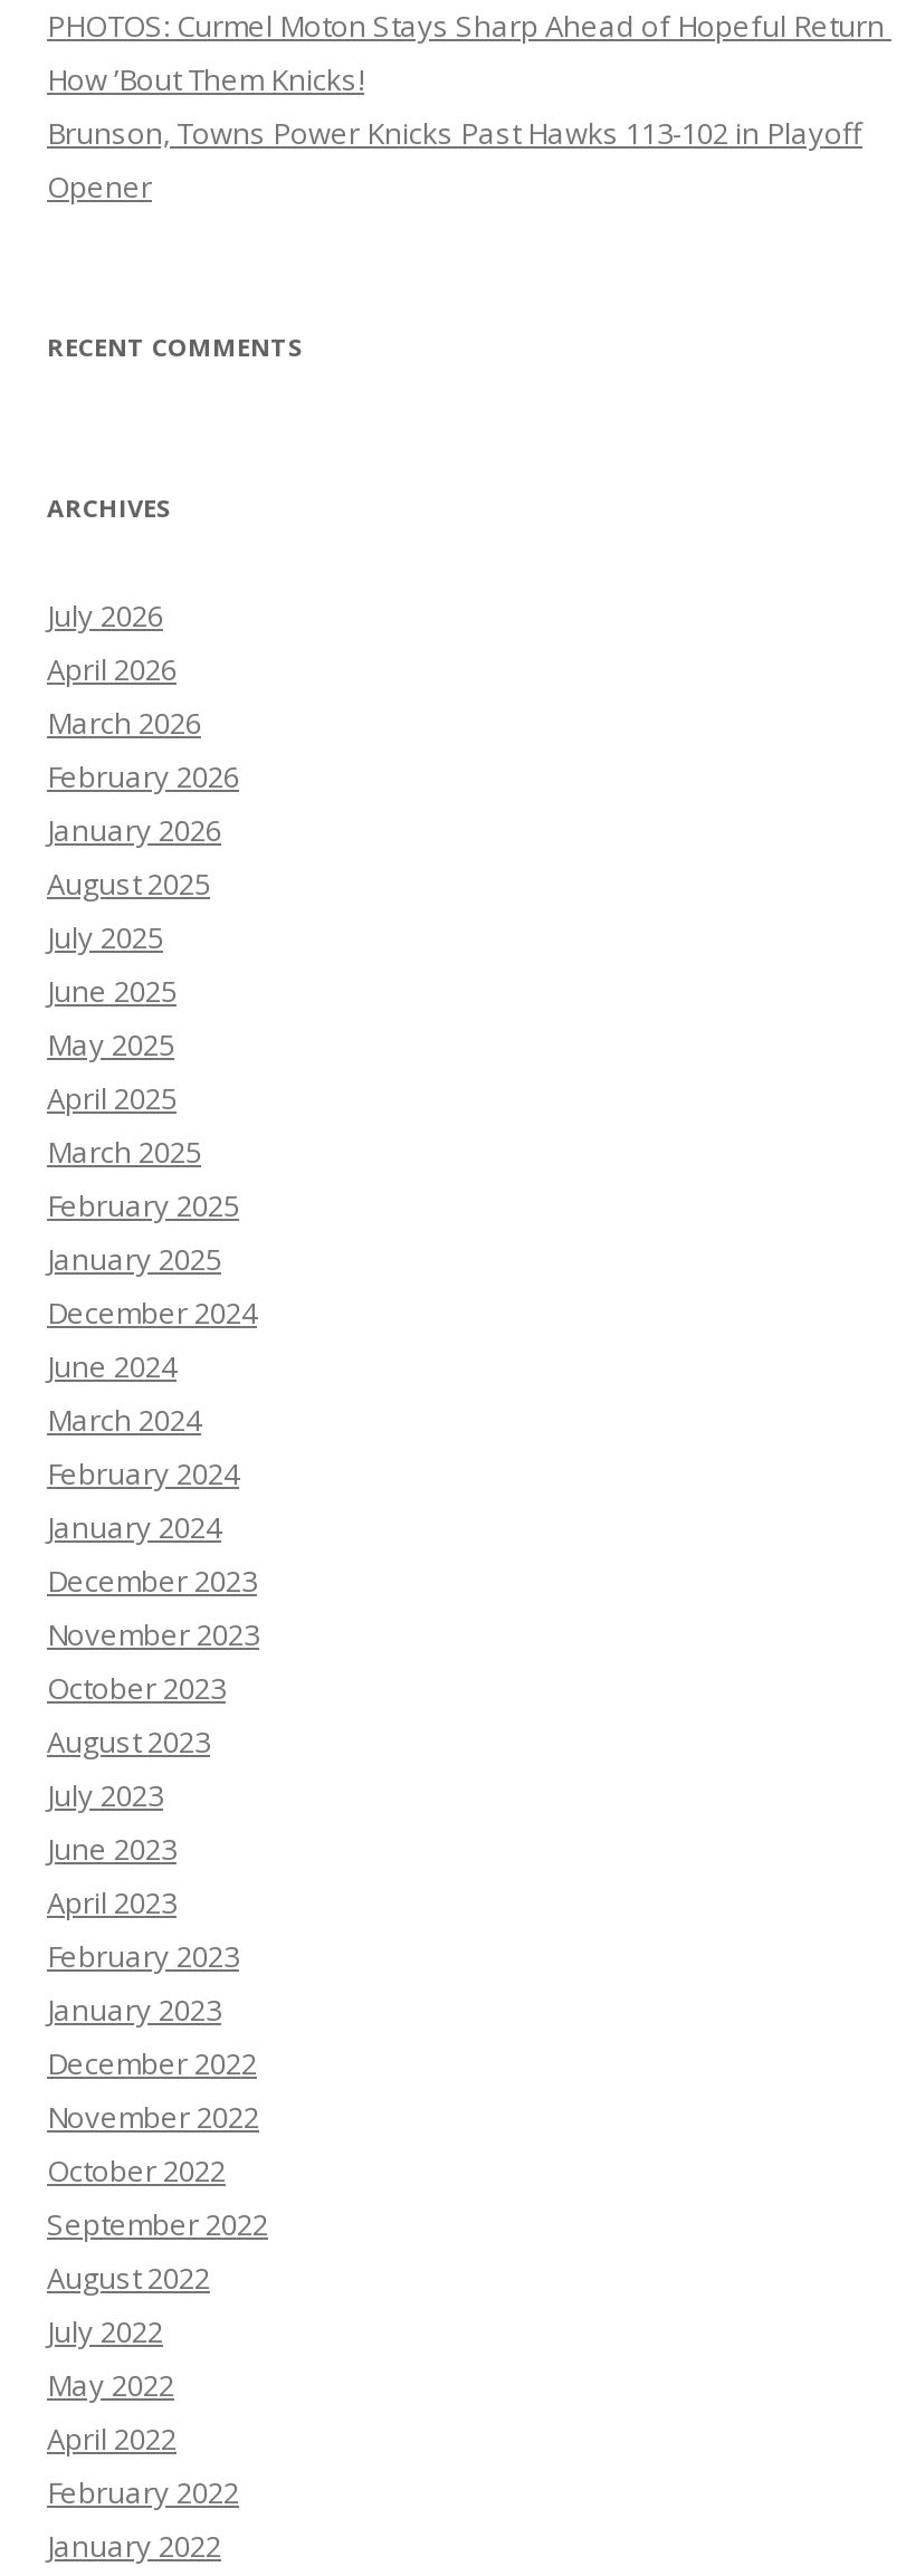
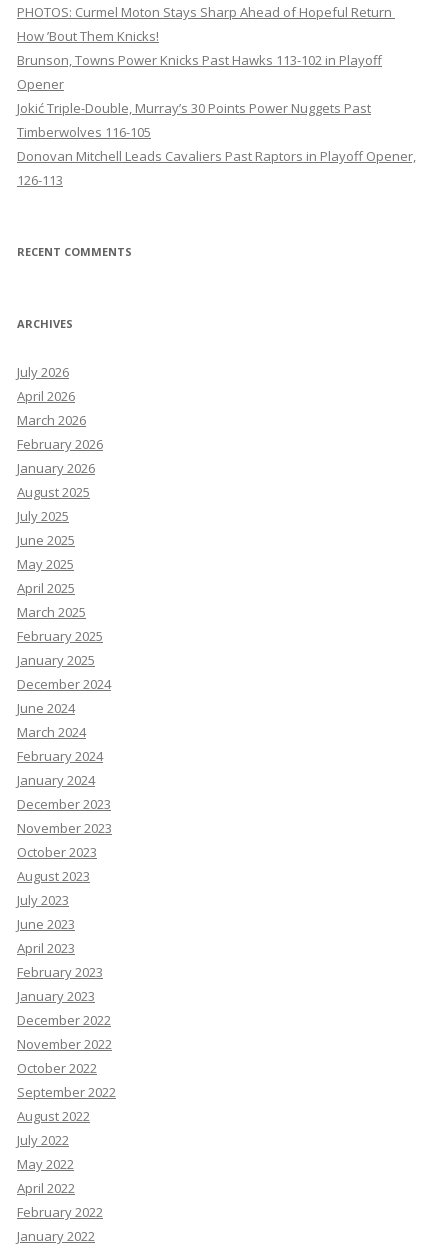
none -> [17,99,416,189] Jokić Triple-Double, Murray’s 30 Points Power Nuggets Past | Timberwolves 116-105 | Donovan Mitchell Leads Cavaliers Past Raptors in Playoff Opener, | 126-113

